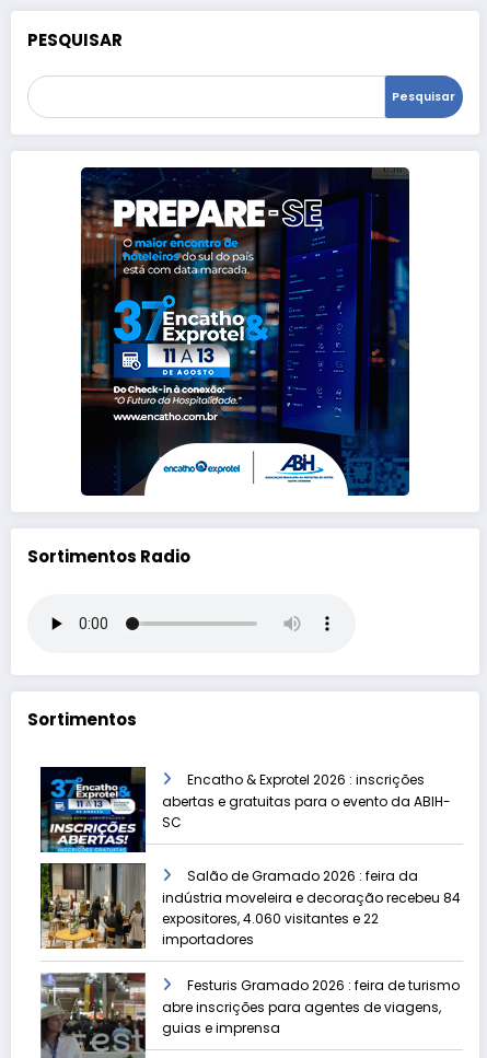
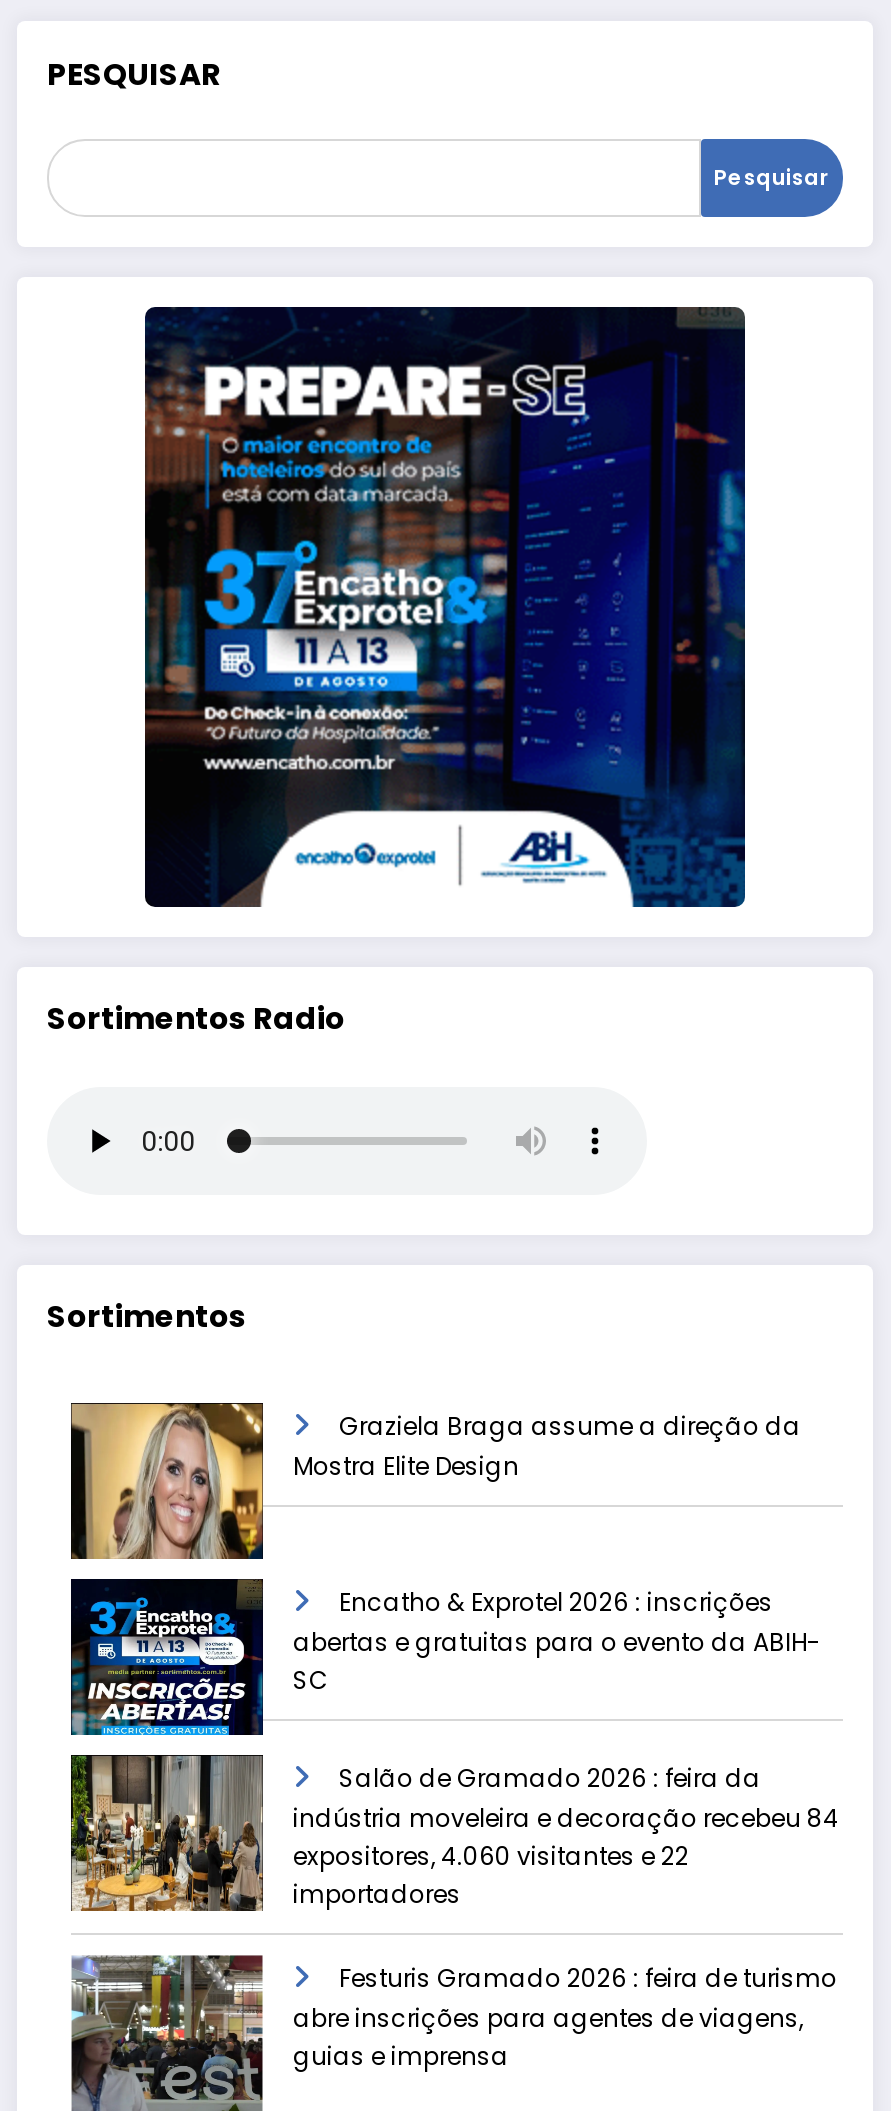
none -> [69,1401,801,1561] [image] | Graziela Braga assume a direção da | Mostra Elite Design

